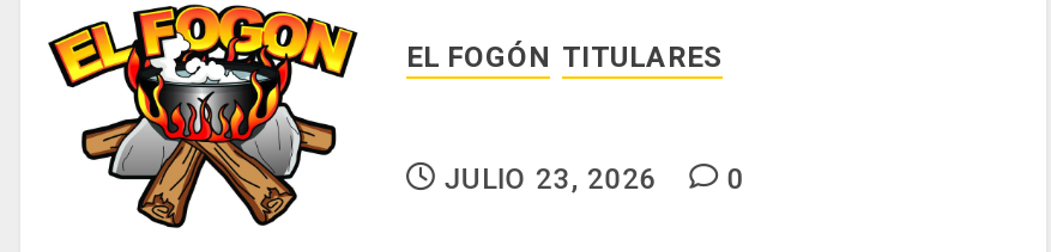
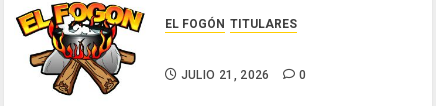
[444,163,657,196] JULIO 23, 2026 -> [181,68,270,82] JULIO 21, 2026

